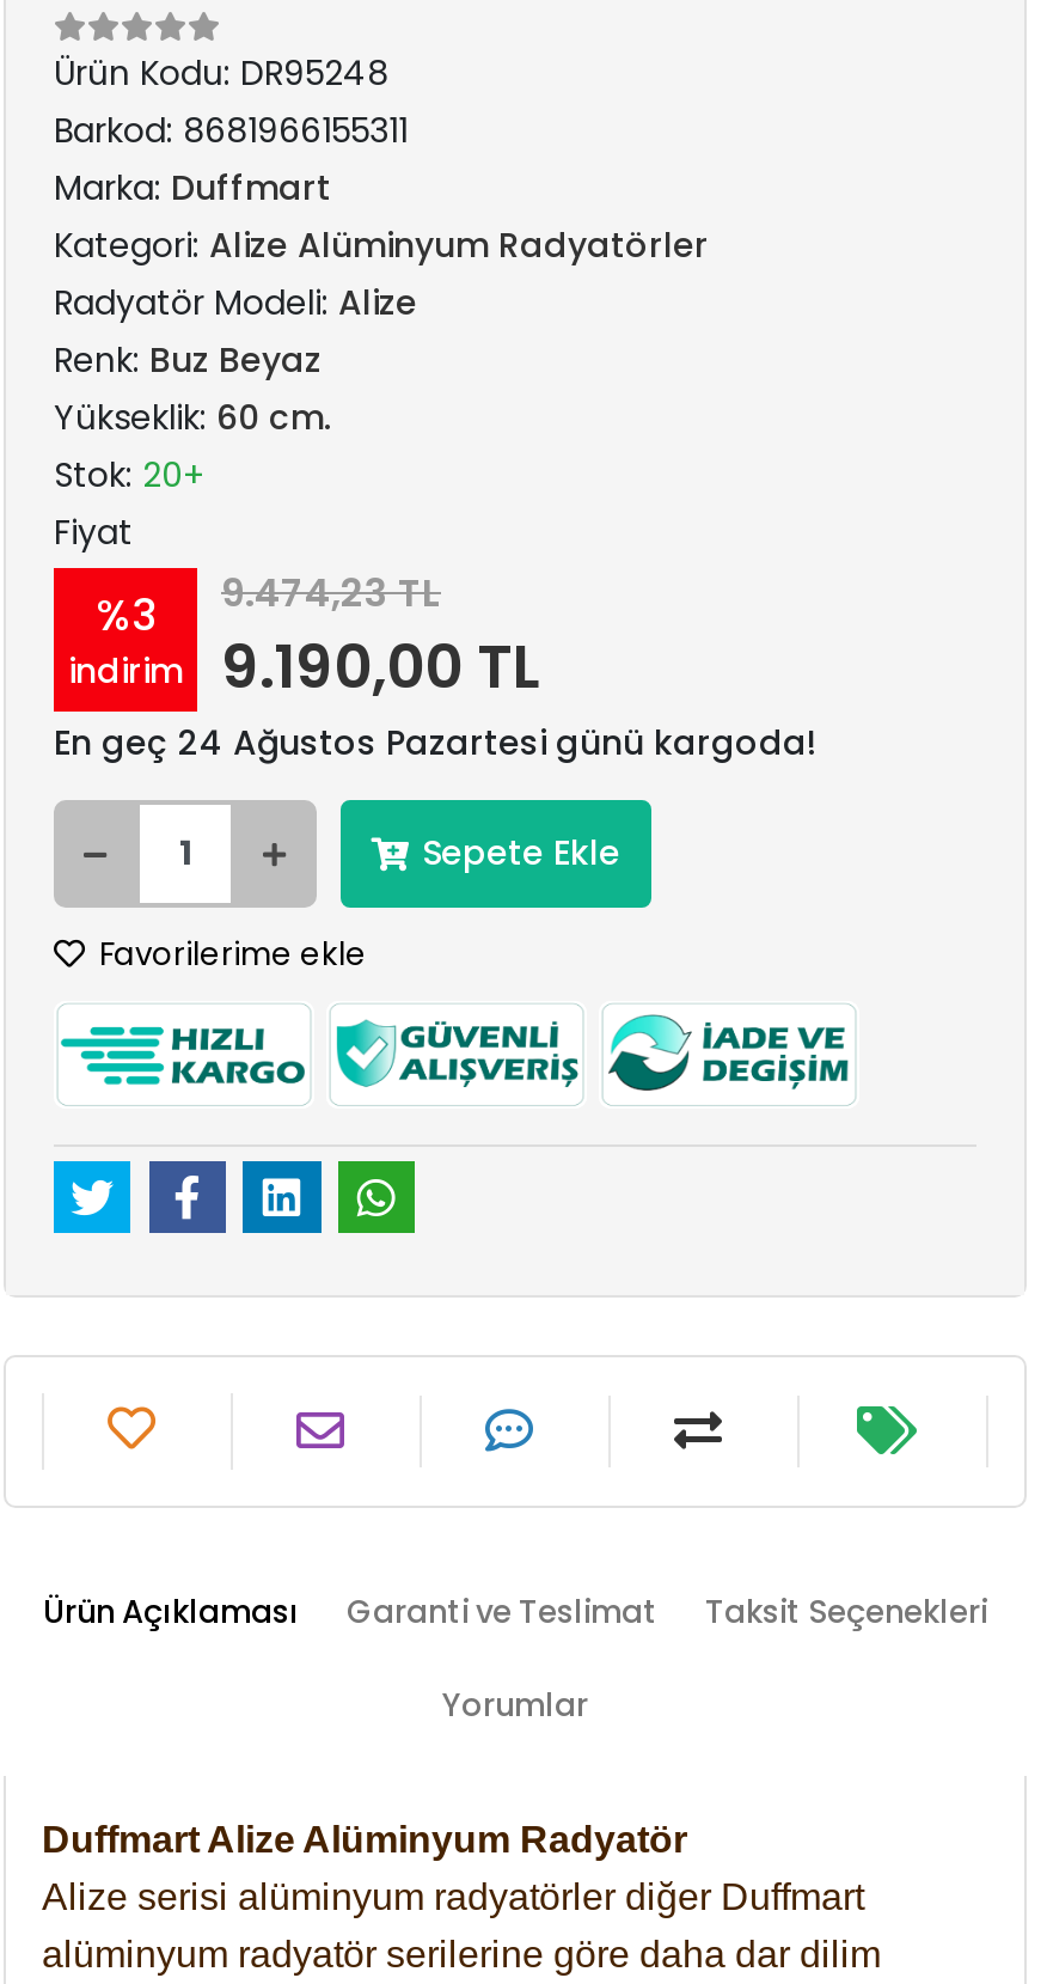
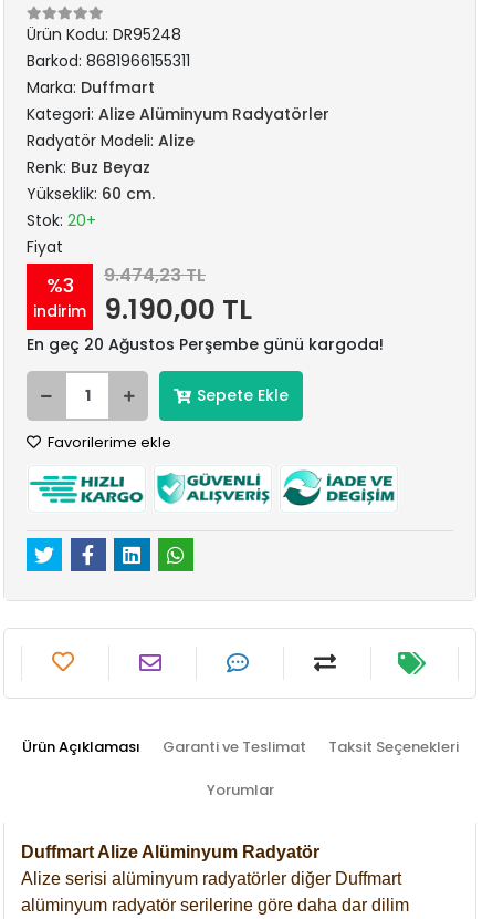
[54,719,816,767] En geç 24 Ağustos Pazartesi günü kargoda! -> [27,333,384,355] En geç 20 Ağustos Perşembe günü kargoda!

